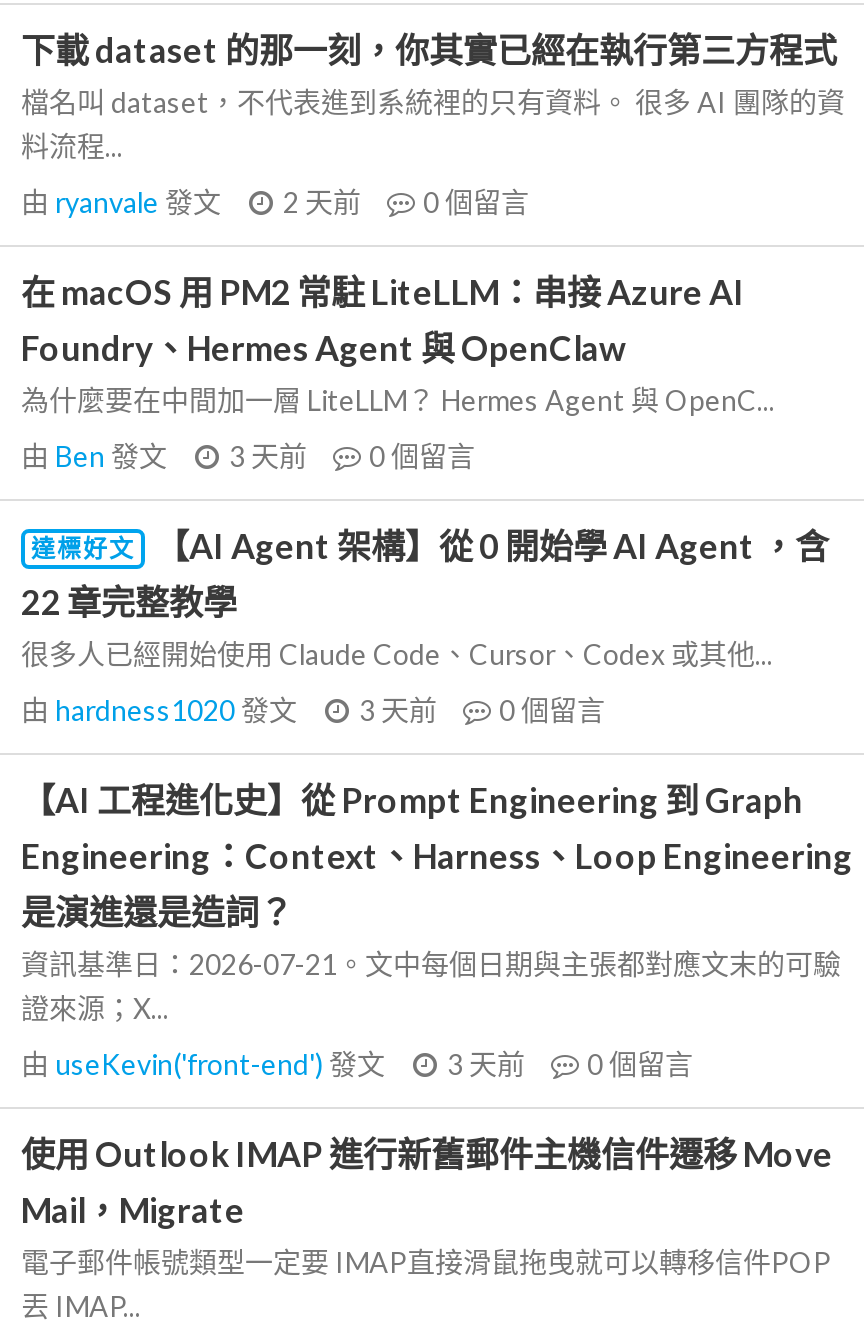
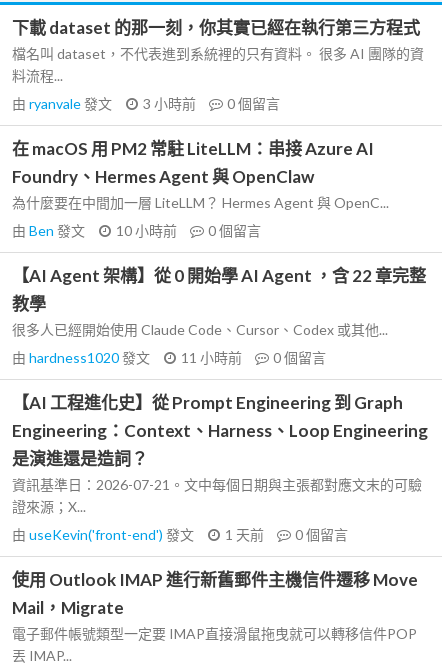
[21,185,529,219] 由ryanvale發文 2 天前 0個留言 -> [12,95,280,112] 由ryanvale發文 3 小時前 0個留言
[21,439,475,473] 由Ben發文 3 天前 0個留言 -> [12,222,261,239] 由Ben發文 10 小時前 0個留言
[21,525,829,623] 達標好文 | 【AI Agent 架構】從 0 開始學 AI Agent ，含 | 22 章完整教學 -> [12,265,426,314] 【AI Agent 架構】從 0 開始學 AI Agent ，含 22 章完整 | 教學
[21,693,605,727] 由hardness1020發文 3 天前 0個留言 -> [12,349,326,366] 由hardness1020發文 11 小時前 0個留言
[21,1047,693,1081] 由useKevin('front-end')發文 3 天前 0個留言 -> [12,526,348,543] 由useKevin('front-end')發文 1 天前 0個留言

